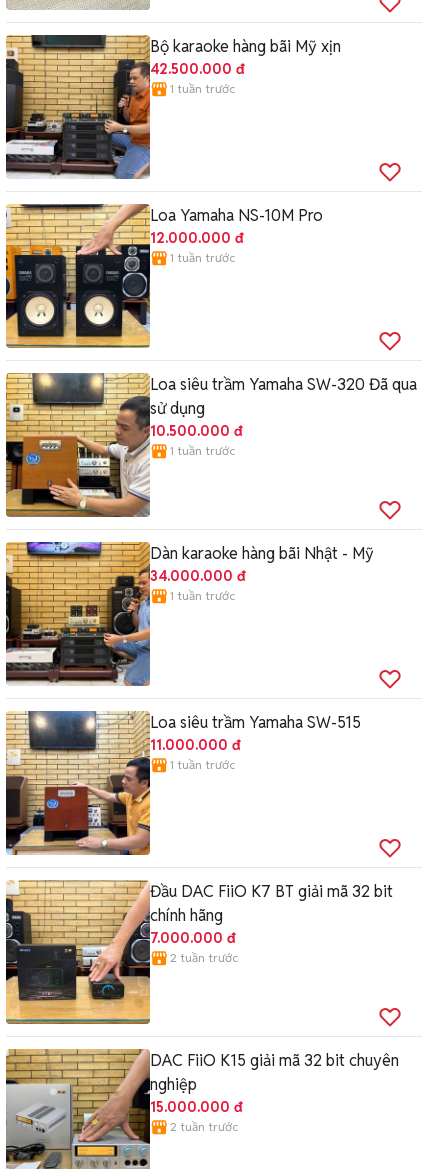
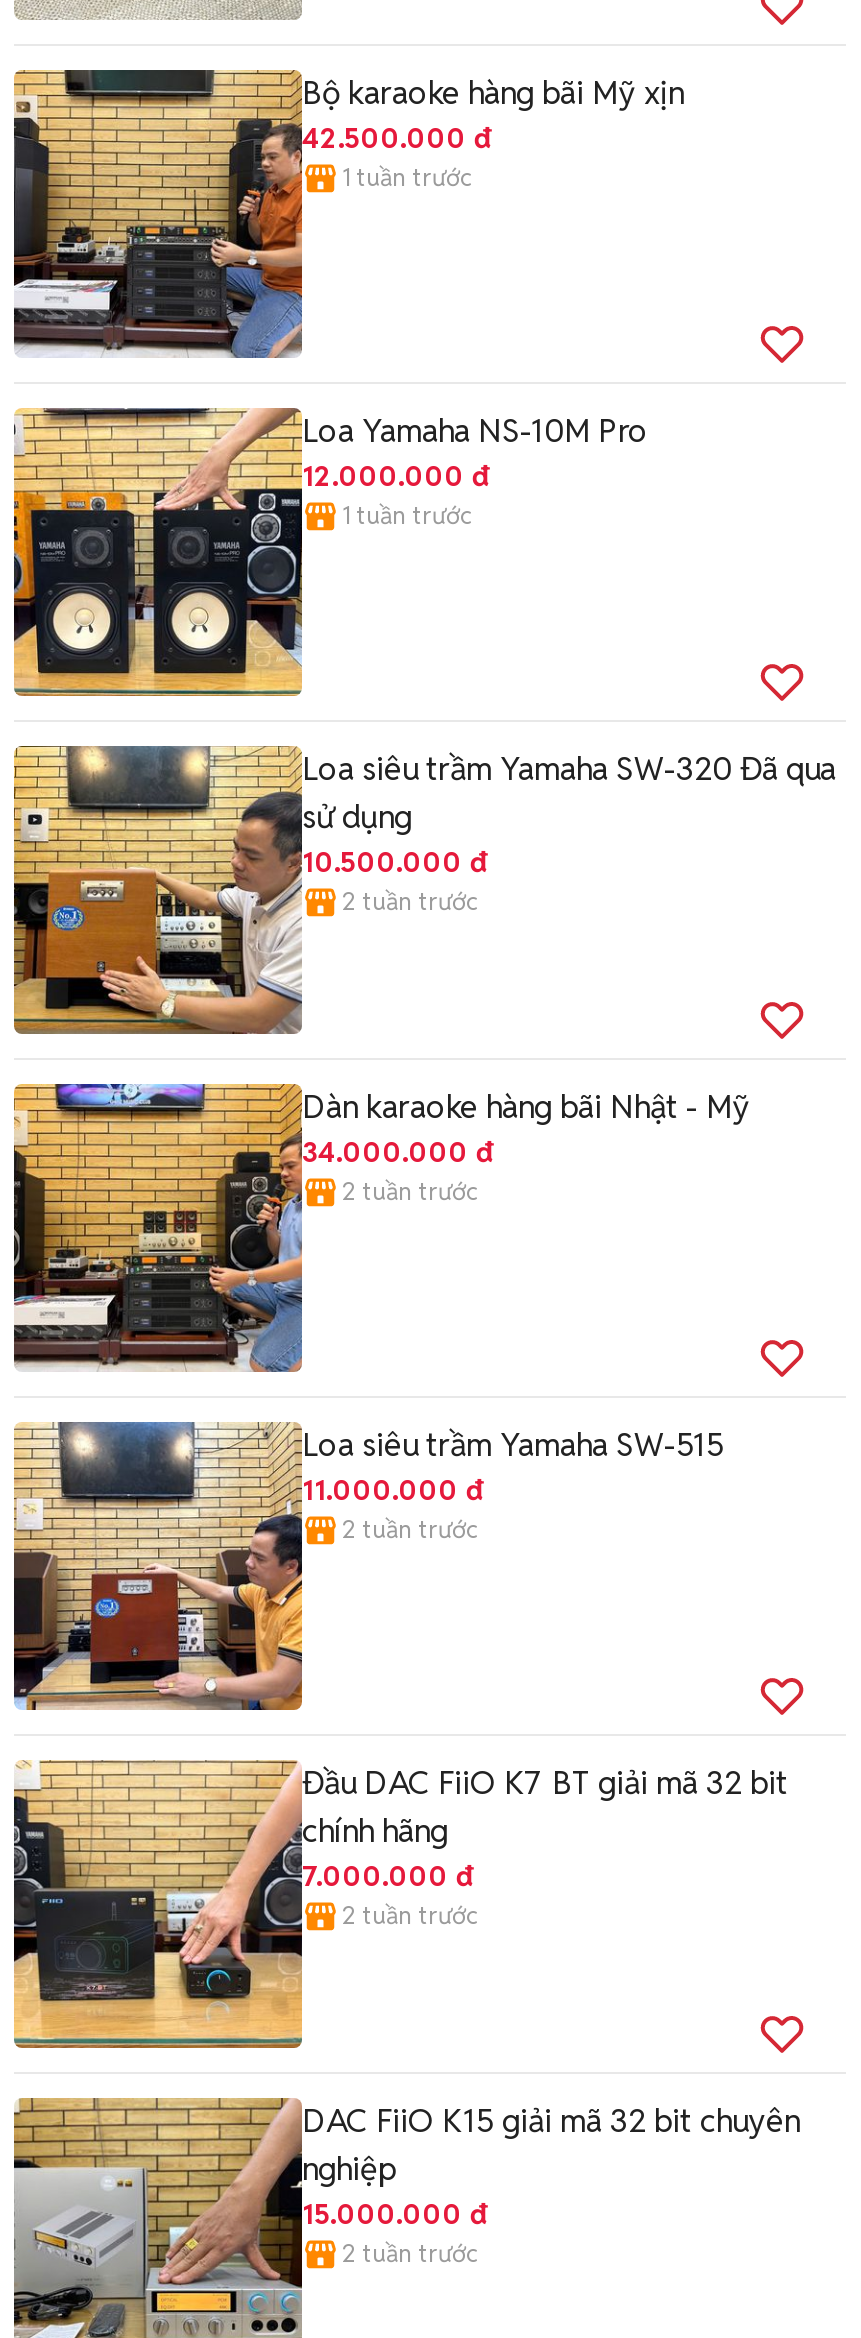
[170,443,235,458] 1 tuần trước -> [342,886,478,916] 2 tuần trước
[170,588,235,603] 1 tuần trước -> [342,1176,478,1206] 2 tuần trước
[170,757,235,772] 1 tuần trước -> [342,1514,478,1544] 2 tuần trước

